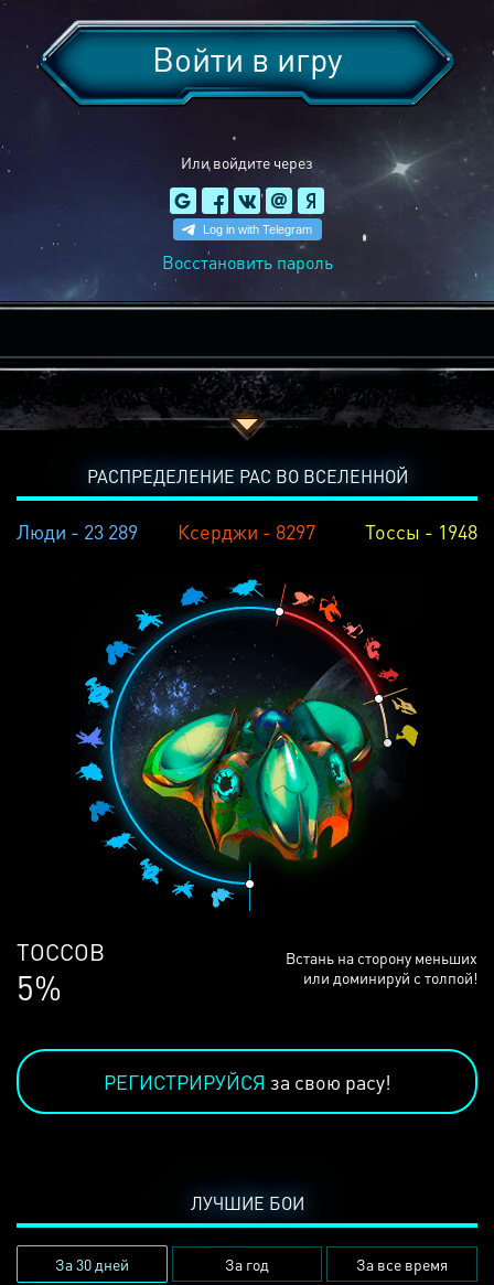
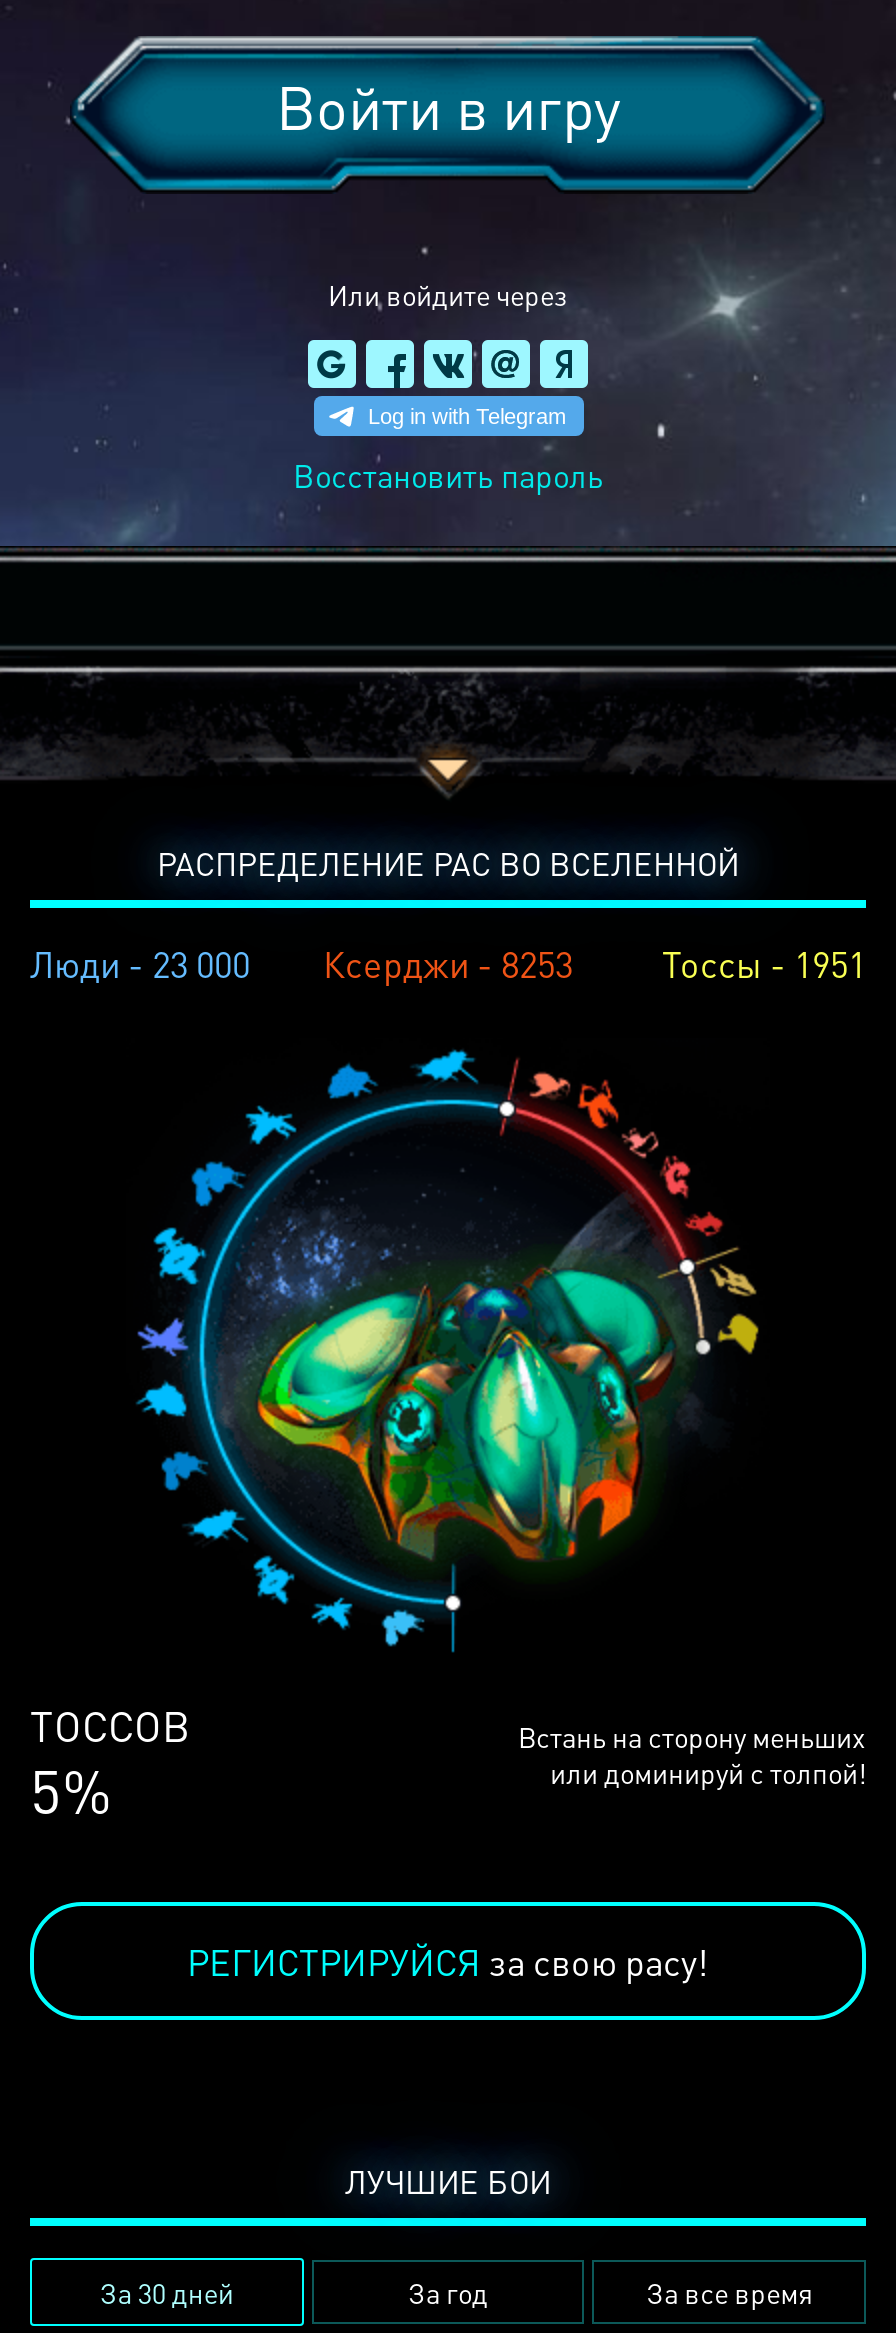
[17,518,138,544] Люди - 23 289 -> [30,940,250,986] Люди - 23 000
[178,518,316,544] Ксерджи - 8297 -> [323,940,573,986] Ксерджи - 8253
[365,518,477,544] Тоссы - 1948 -> [662,940,866,986] Тоссы - 1951

